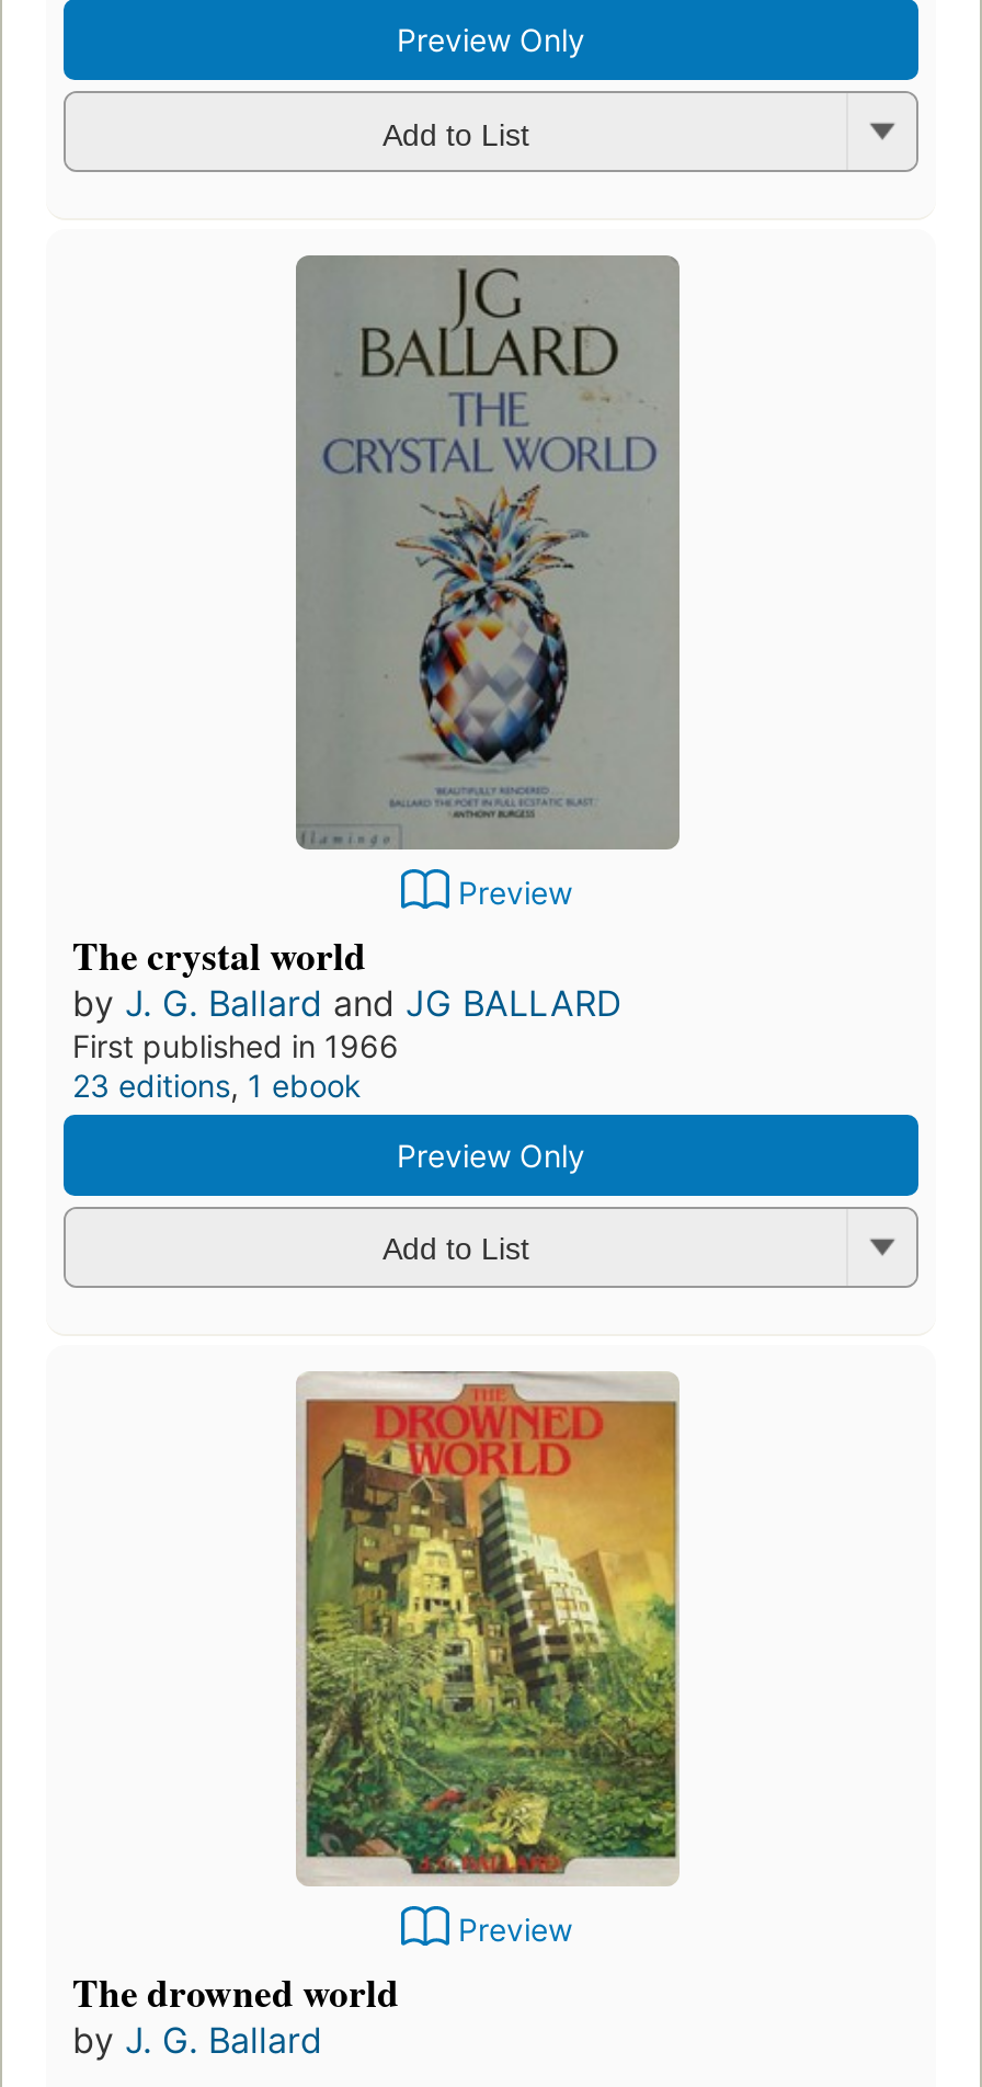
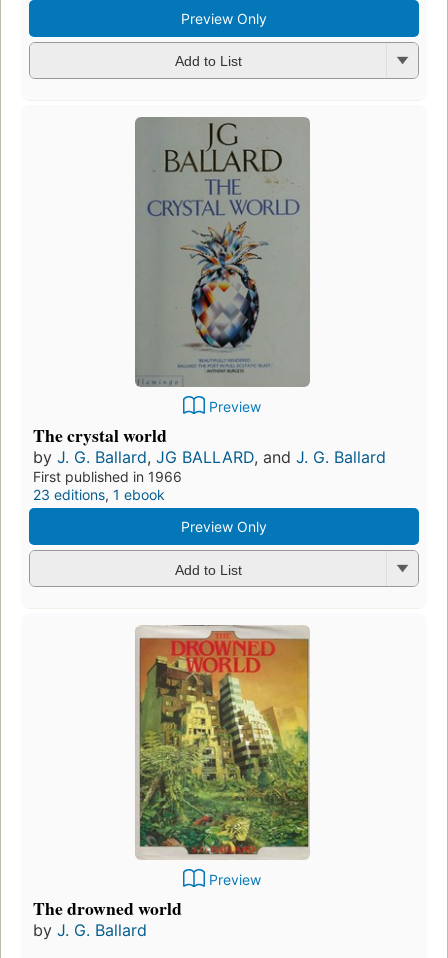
[72,980,623,1024] by J. G. Ballard and JG BALLARD -> [33,447,386,467] by J. G. Ballard, JG BALLARD, and J. G. Ballard

